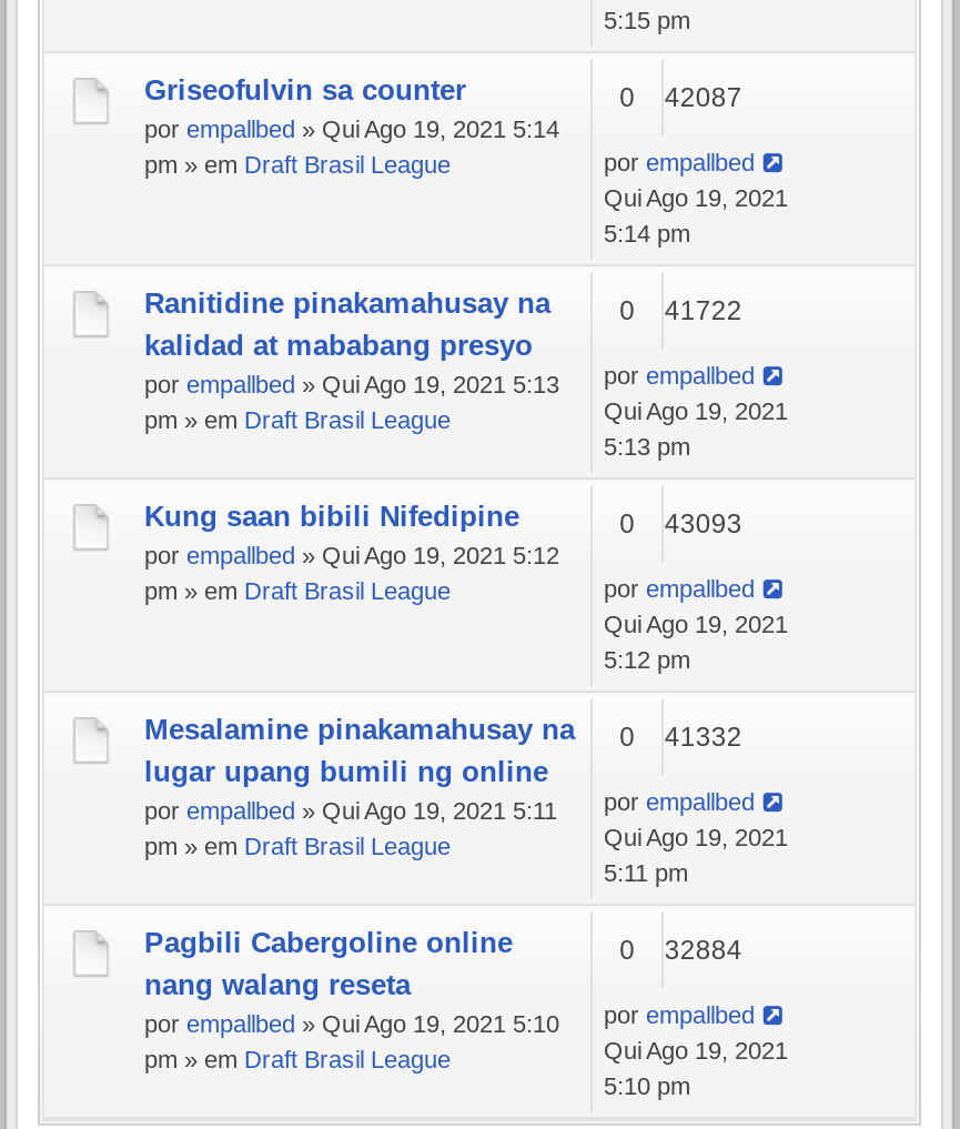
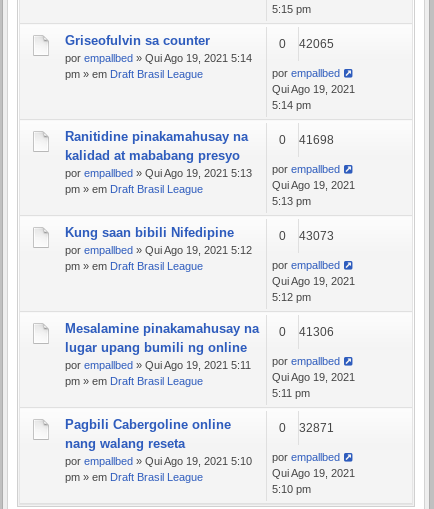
[620,81,742,113] 0 42087 -> [279,37,334,51] 0 42065
[620,295,742,326] 0 41722 -> [279,133,334,147] 0 41698
[620,508,742,539] 0 43093 -> [279,229,334,243] 0 43073
[144,712,742,752] Mesalamine pinakamahusay na 0 41332 -> [65,321,334,339] Mesalamine pinakamahusay na 0 41306
[620,934,742,965] 0 32884 -> [279,421,334,435] 0 32871

